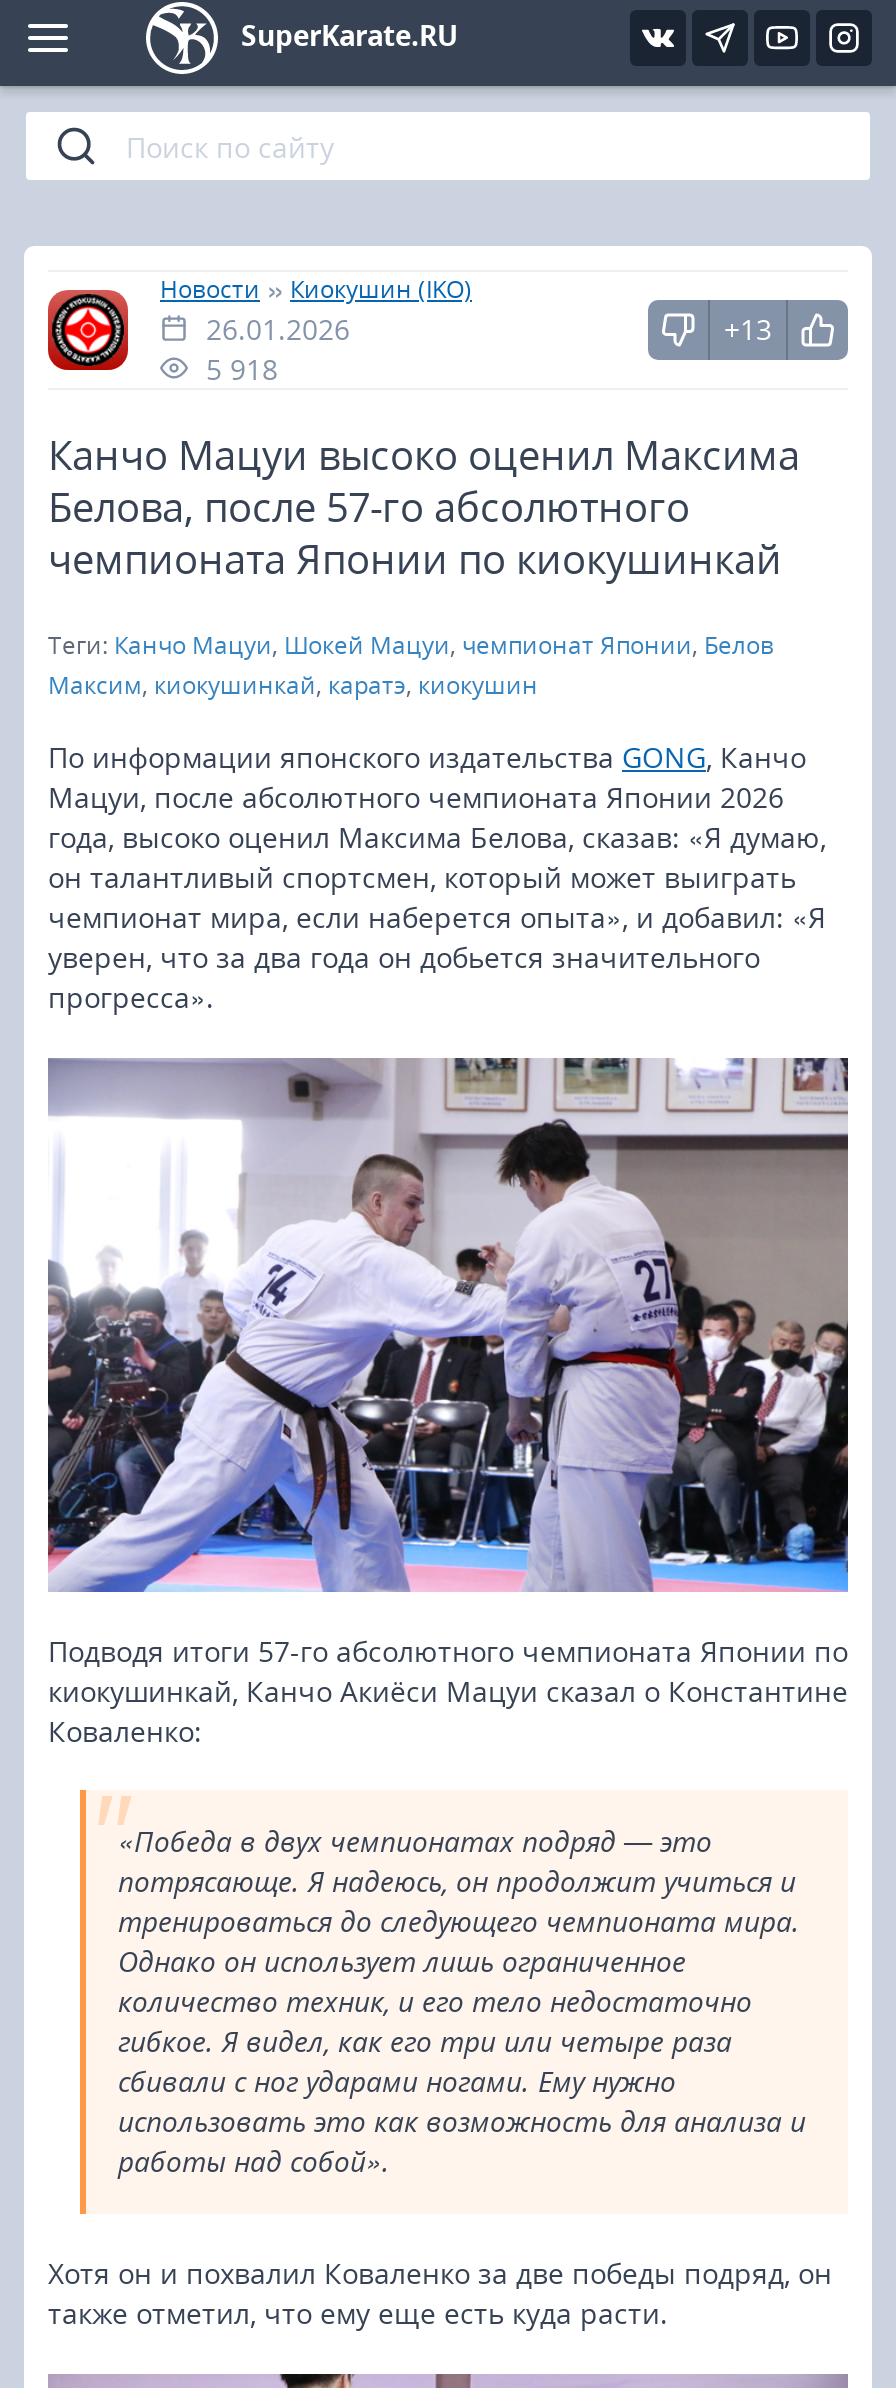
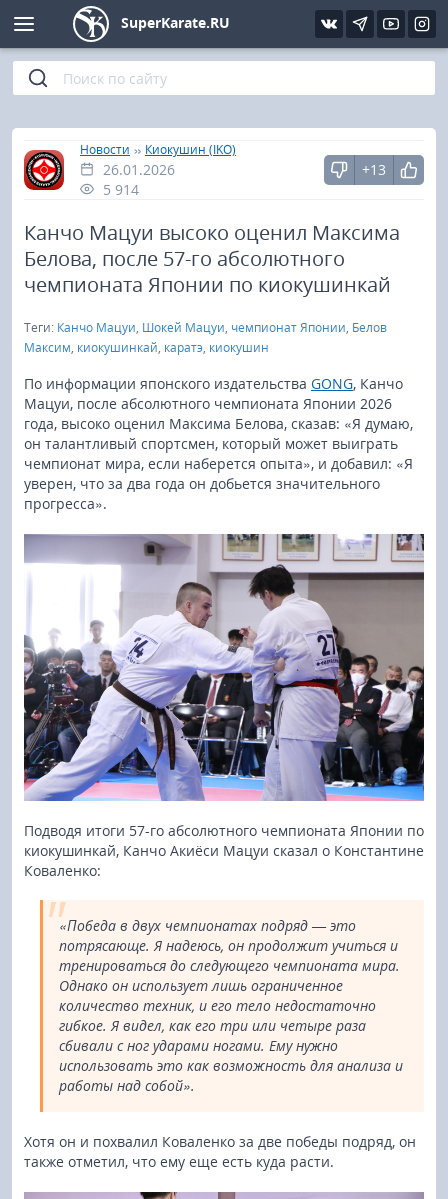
[198,350,278,388] 5 918 -> [99,180,139,199] 5 914

